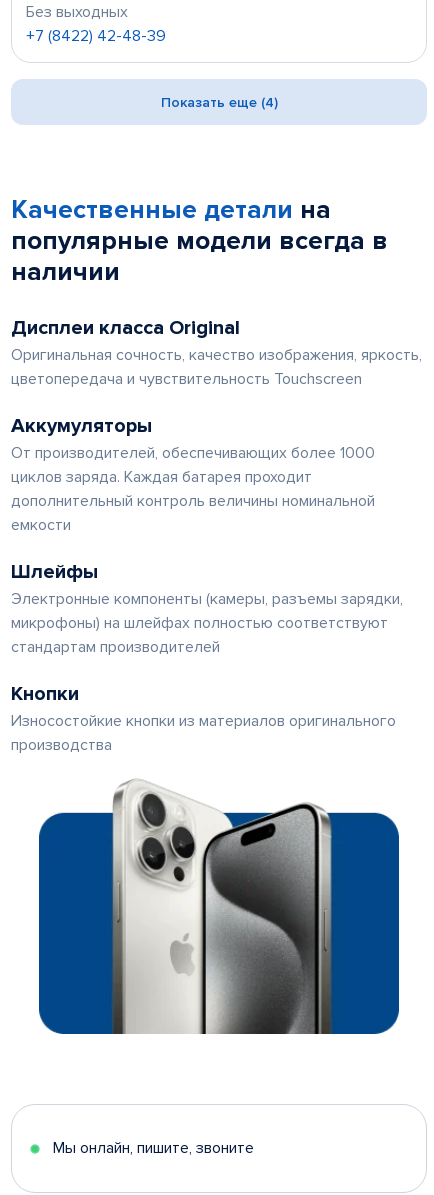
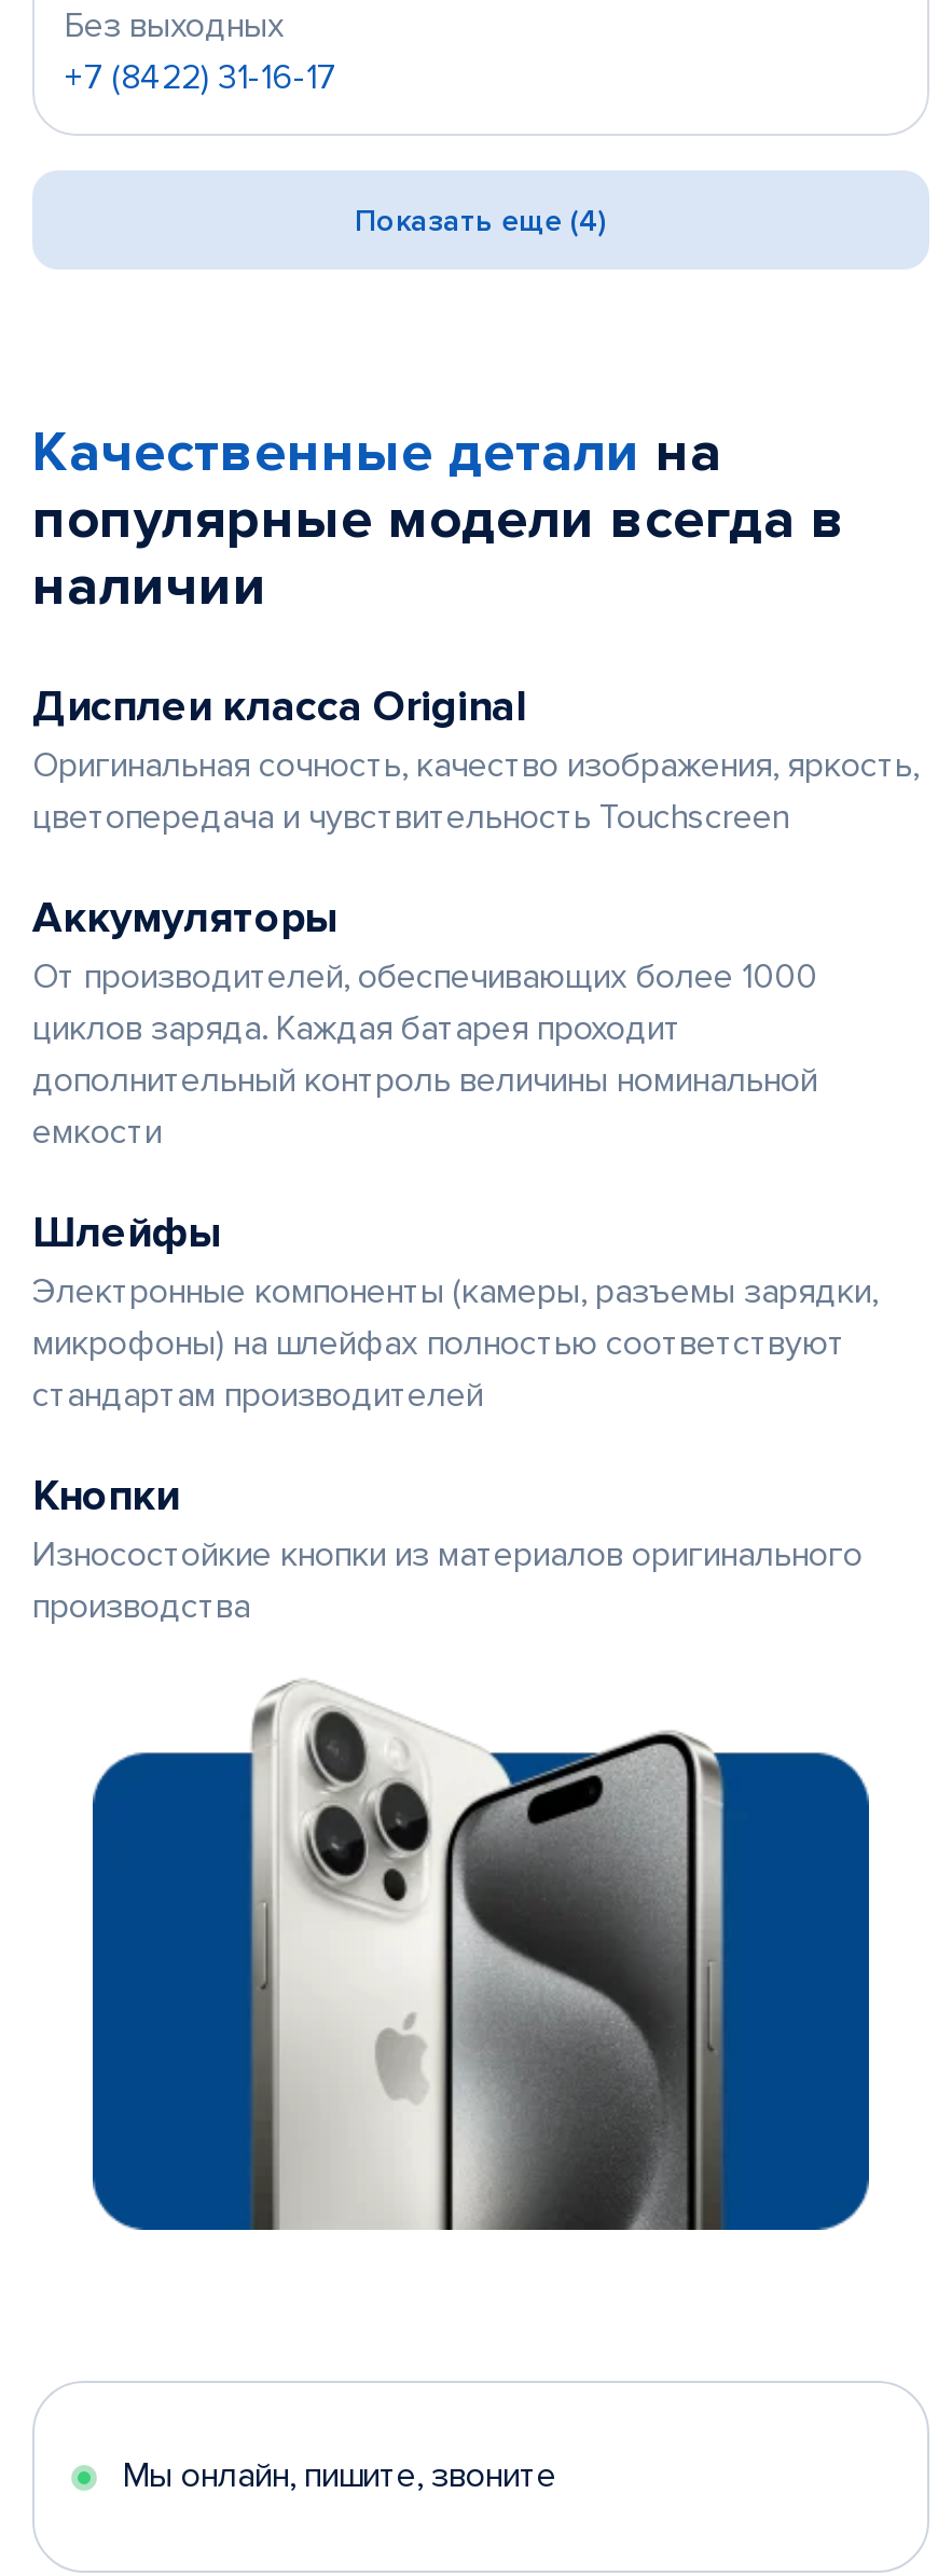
[26,26,166,46] +7 (8422) 42-48-39 -> [65,56,336,99] +7 (8422) 31-16-17

